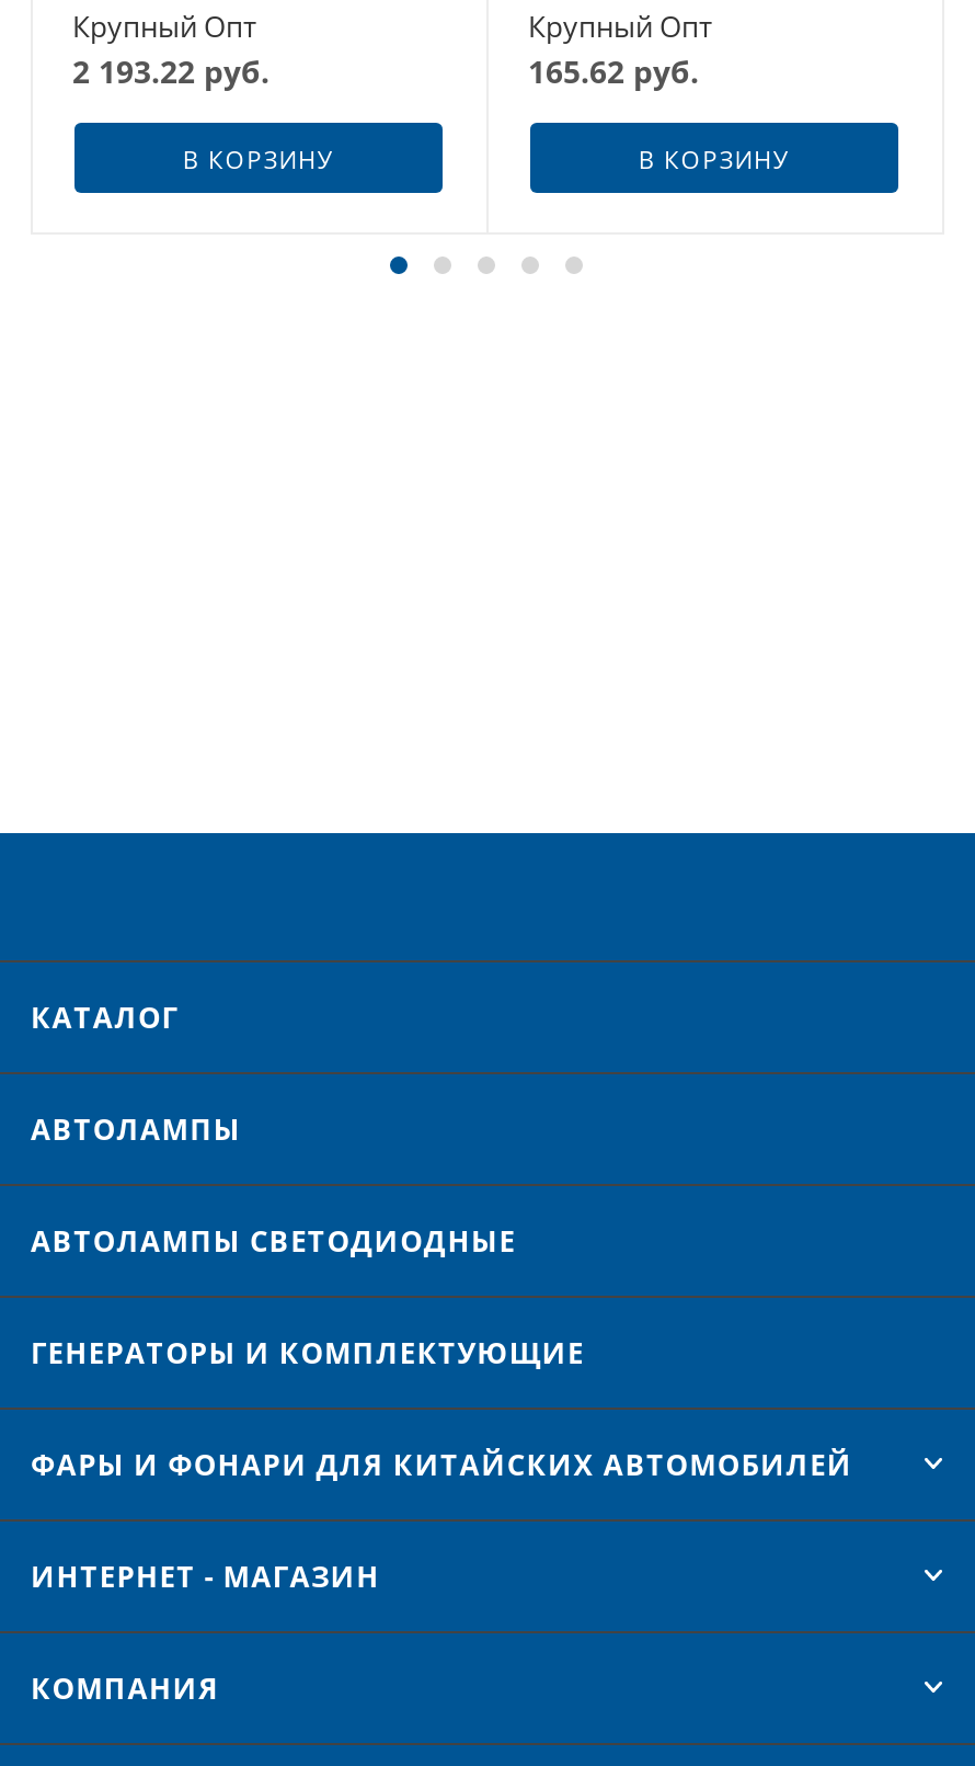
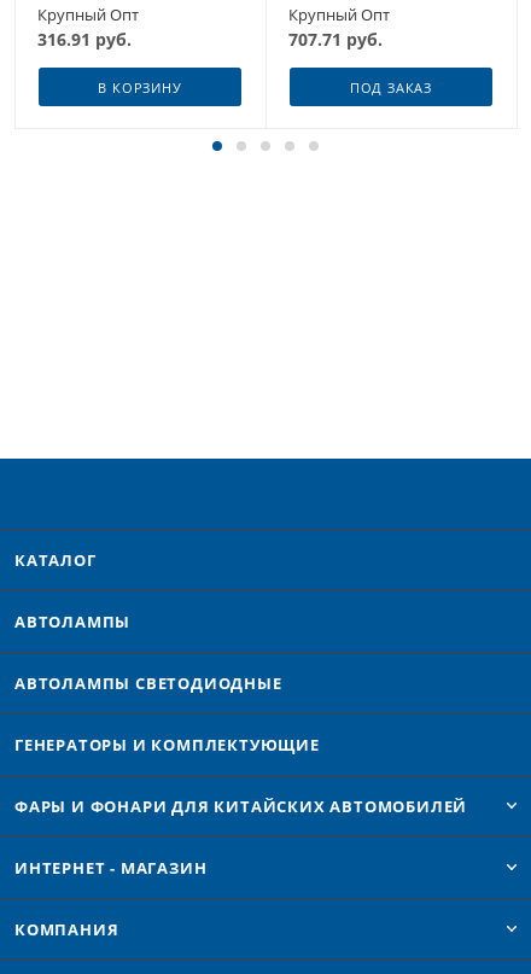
[72,51,269,93] 2 193.22 руб. -> [37,28,132,51] 316.91 руб.
[528,51,699,93] 165.62 руб. -> [288,28,383,51] 707.71 руб.
[638,143,790,176] В КОРЗИНУ -> [350,79,432,97] ПОД ЗАКАЗ

